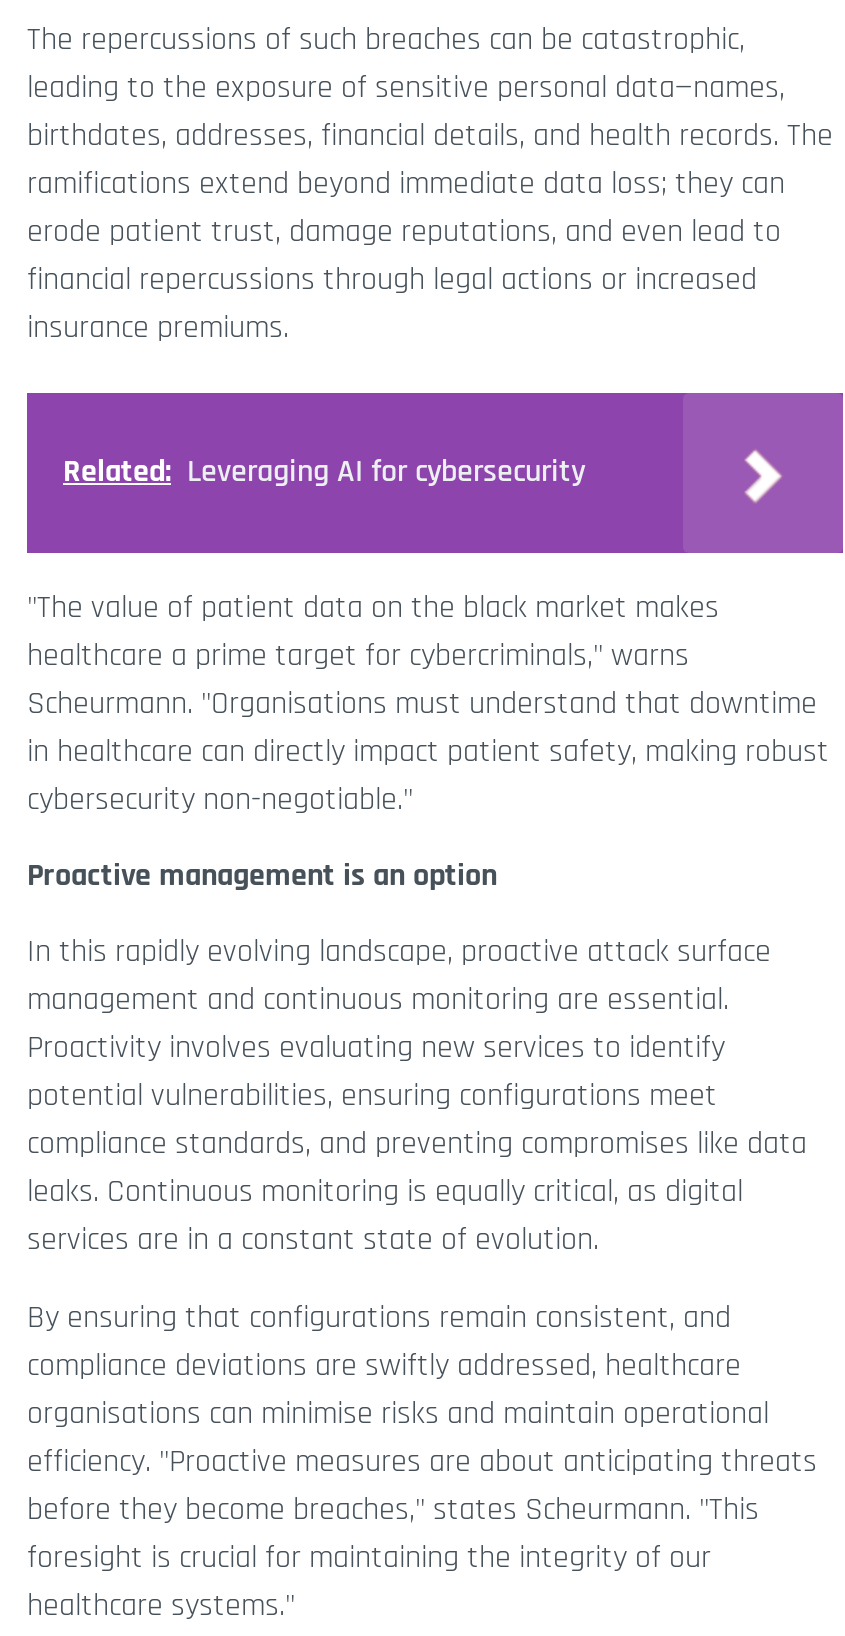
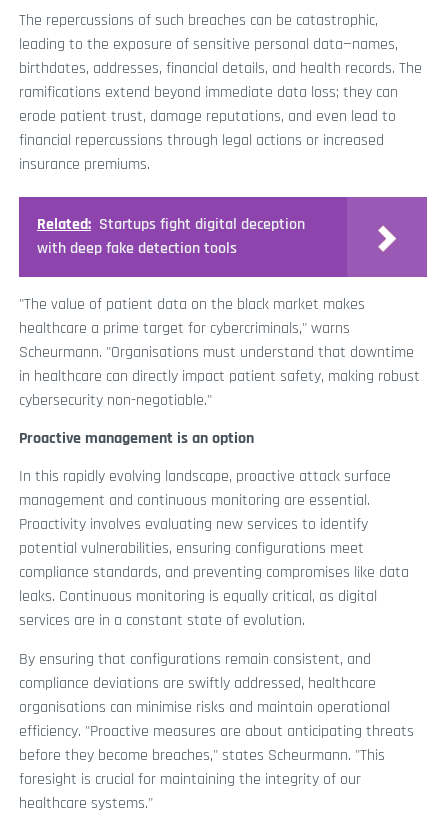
[63,450,585,492] Related: Leveraging AI for cybersecurity -> [37,214,305,259] Related: Startups fight digital deception | with deep fake detection tools

